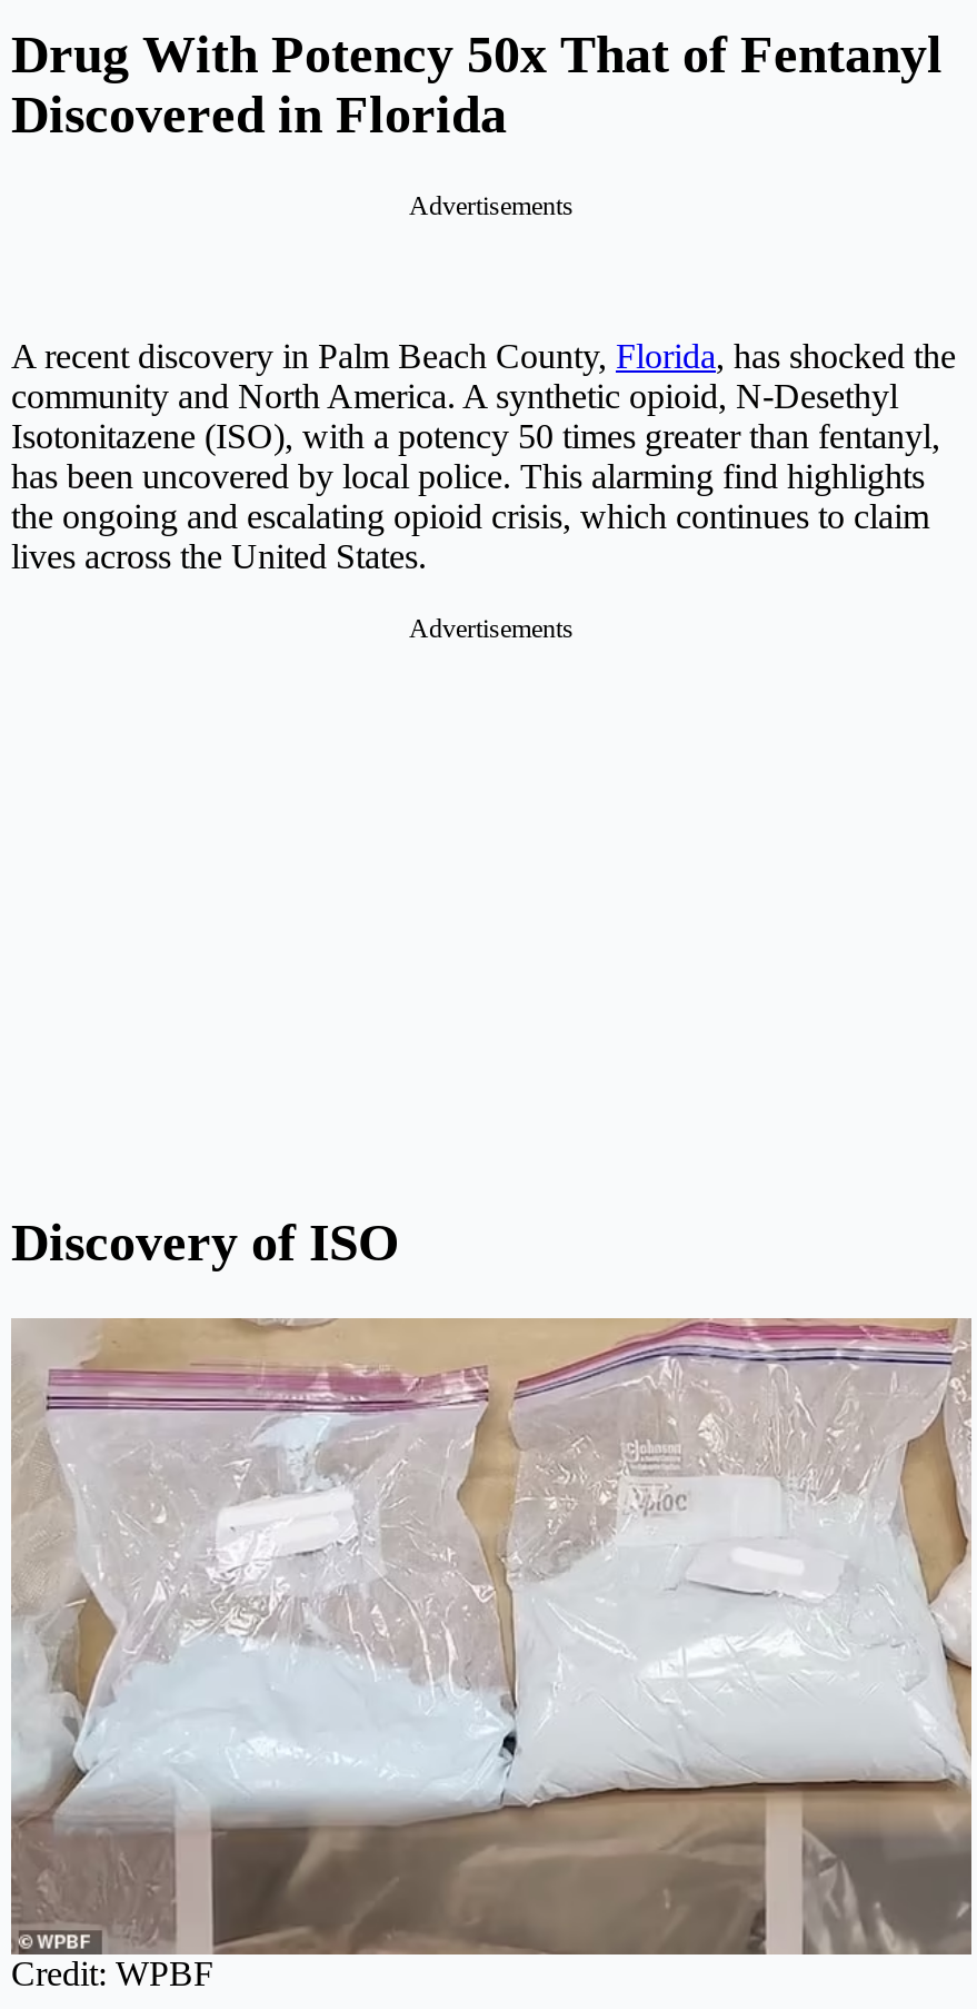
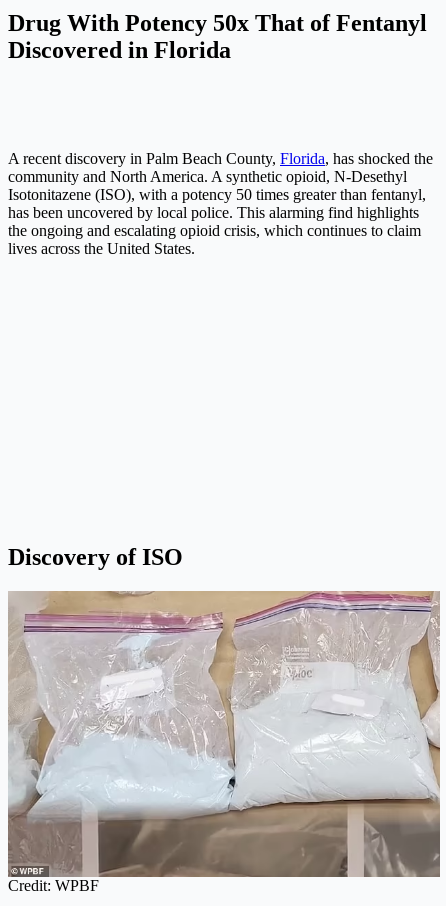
[409,191,574,222] Advertisements -> none
[409,613,574,645] Advertisements -> none

